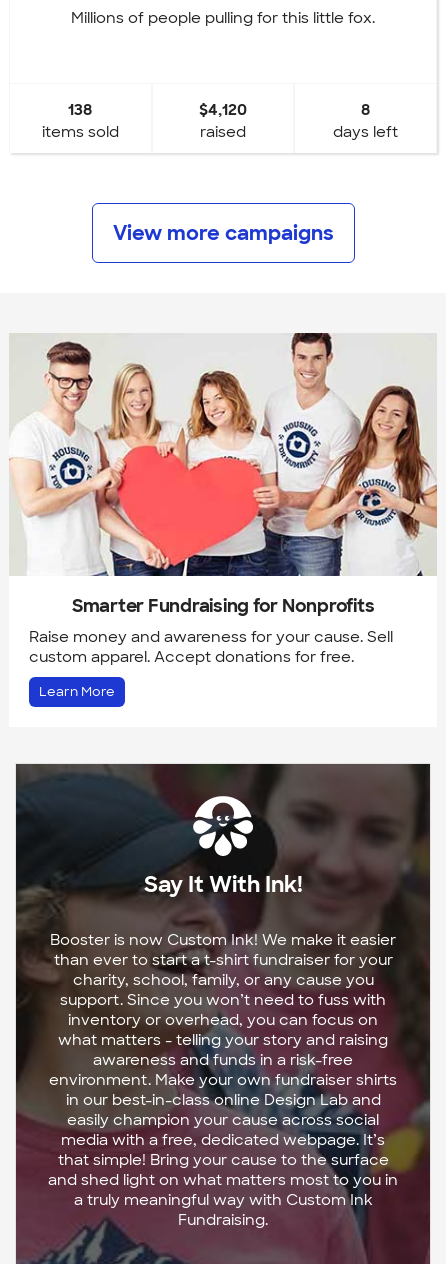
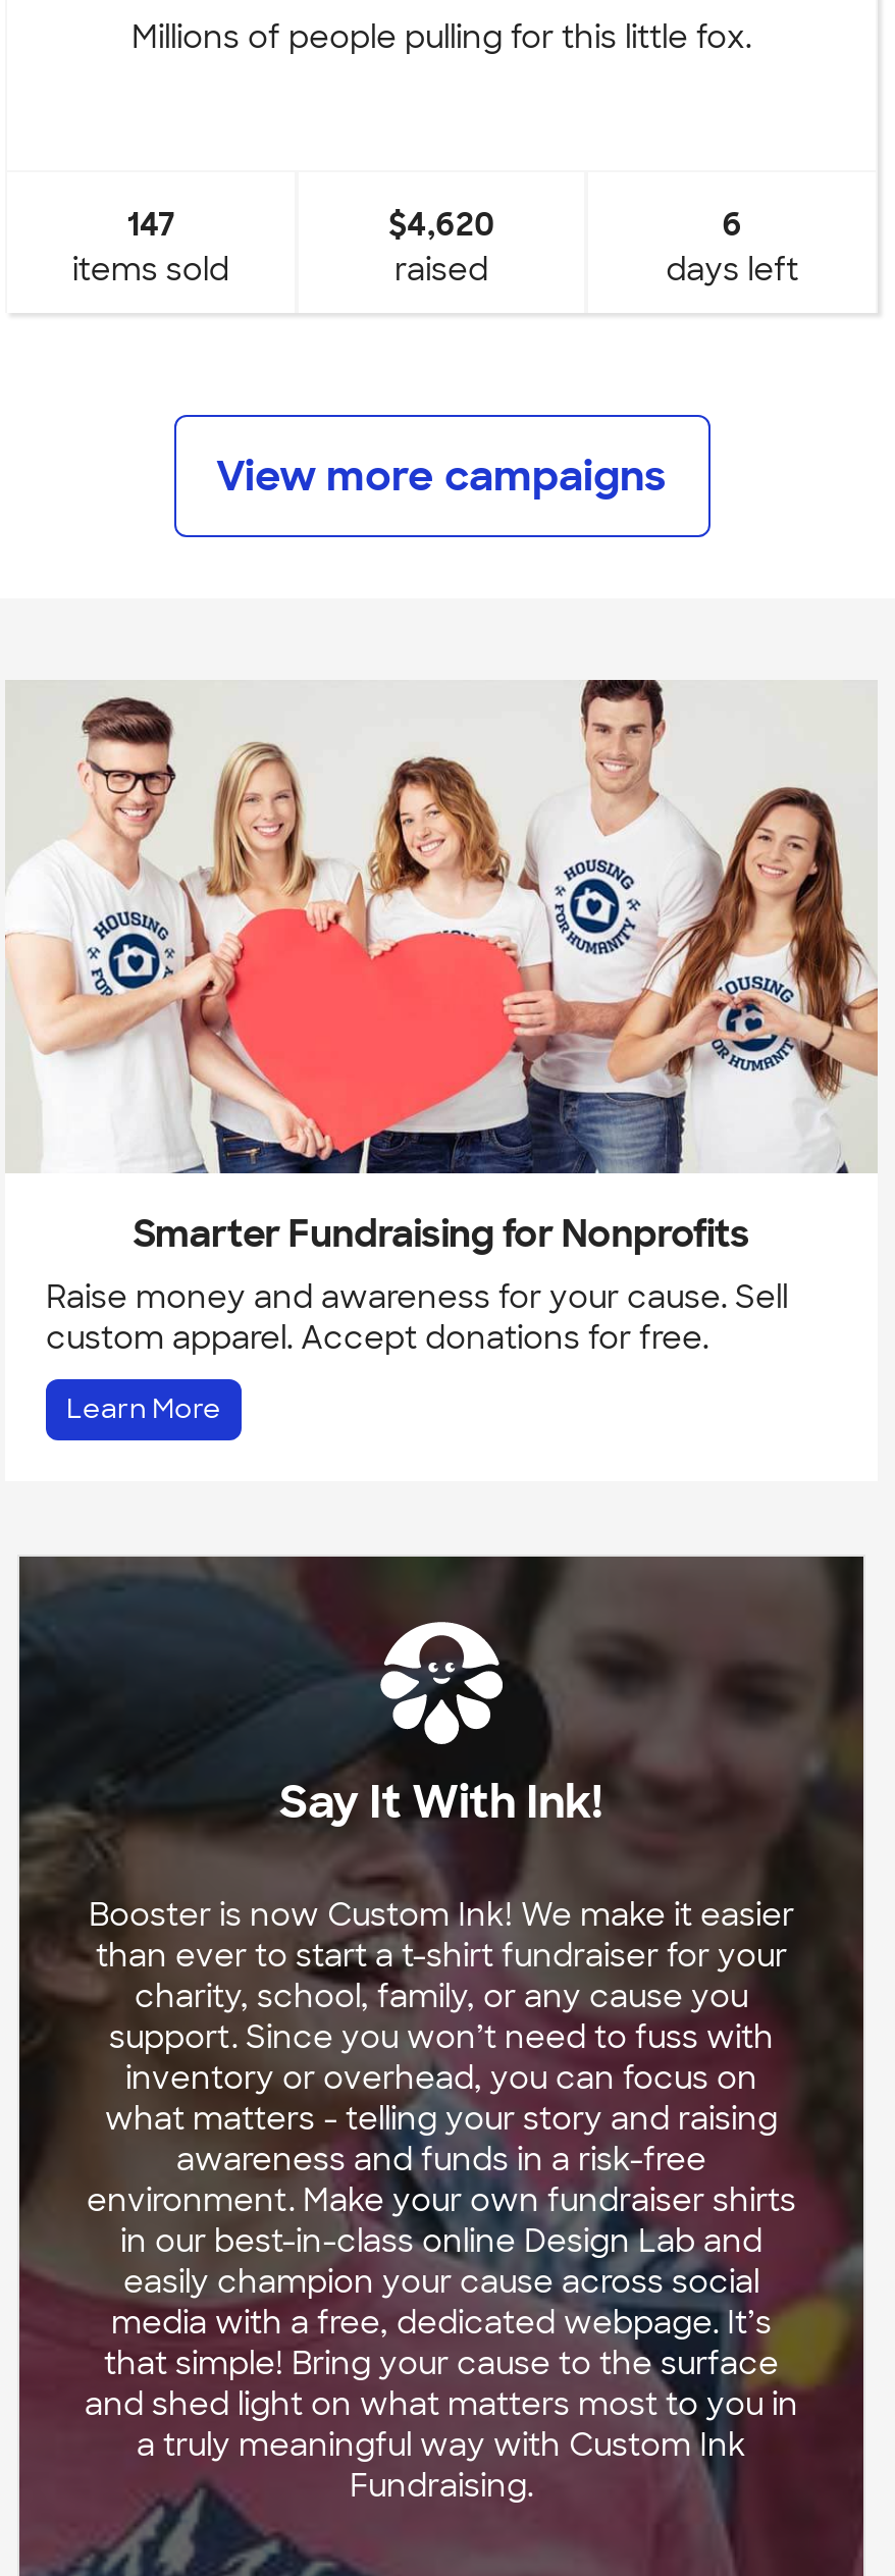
[68,100,92,120] 138 -> [127,204,174,244] 147
[199,100,247,120] $4,120 -> [388,204,494,244] $4,620
[361,100,370,120] 8 -> [722,204,742,244] 6

